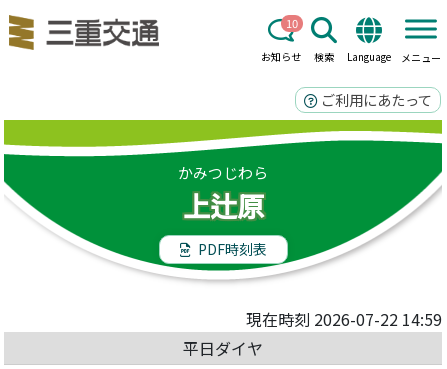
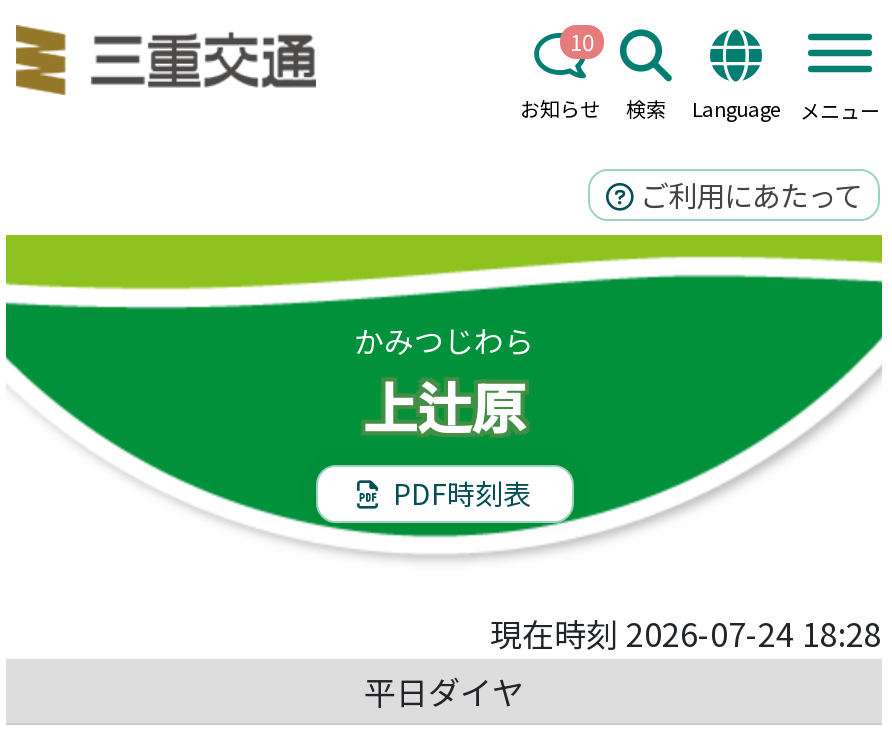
[246,307,442,331] 現在時刻 2026-07-22 14:59 -> [490,609,882,657] 現在時刻 2026-07-24 18:28

